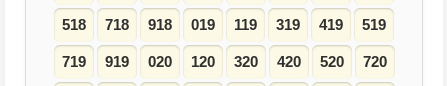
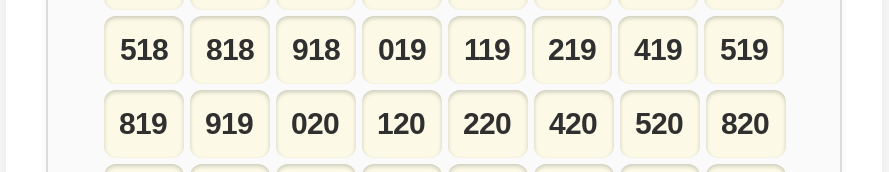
[105,16,129,33] 718 -> [206,32,254,66] 818
[276,16,300,33] 319 -> [548,32,596,66] 219
[61,53,85,70] 719 -> [119,106,167,140] 819
[233,53,257,70] 320 -> [463,106,511,140] 220
[362,53,386,70] 720 -> [721,106,769,140] 820

